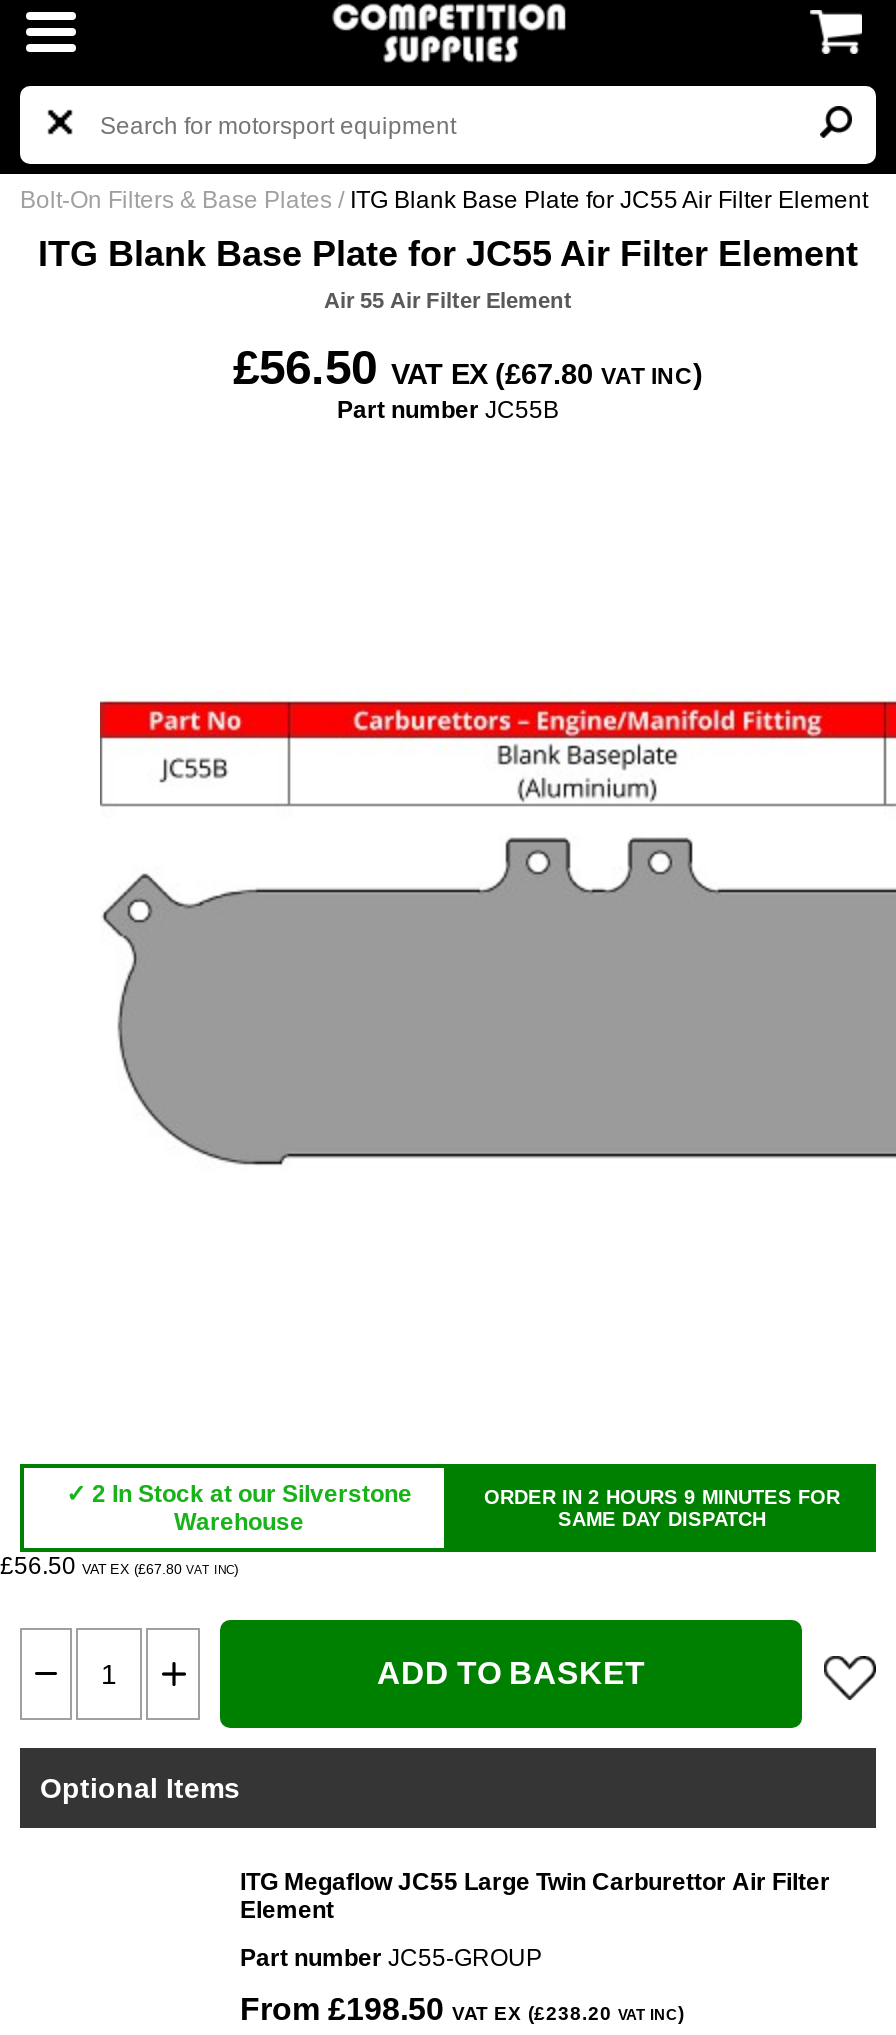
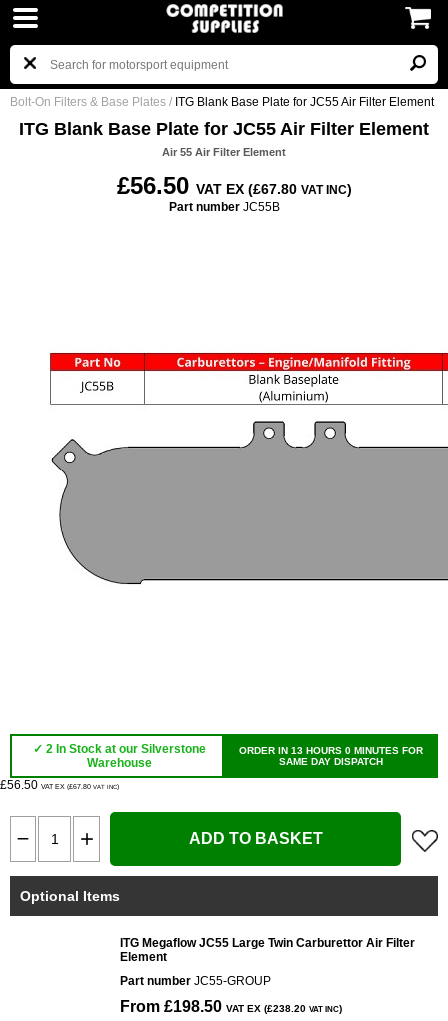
[484,1486,840,1508] ORDER IN 2 HOURS 9 MINUTES FOR -> [239,745,423,756] ORDER IN 13 HOURS 0 MINUTES FOR

